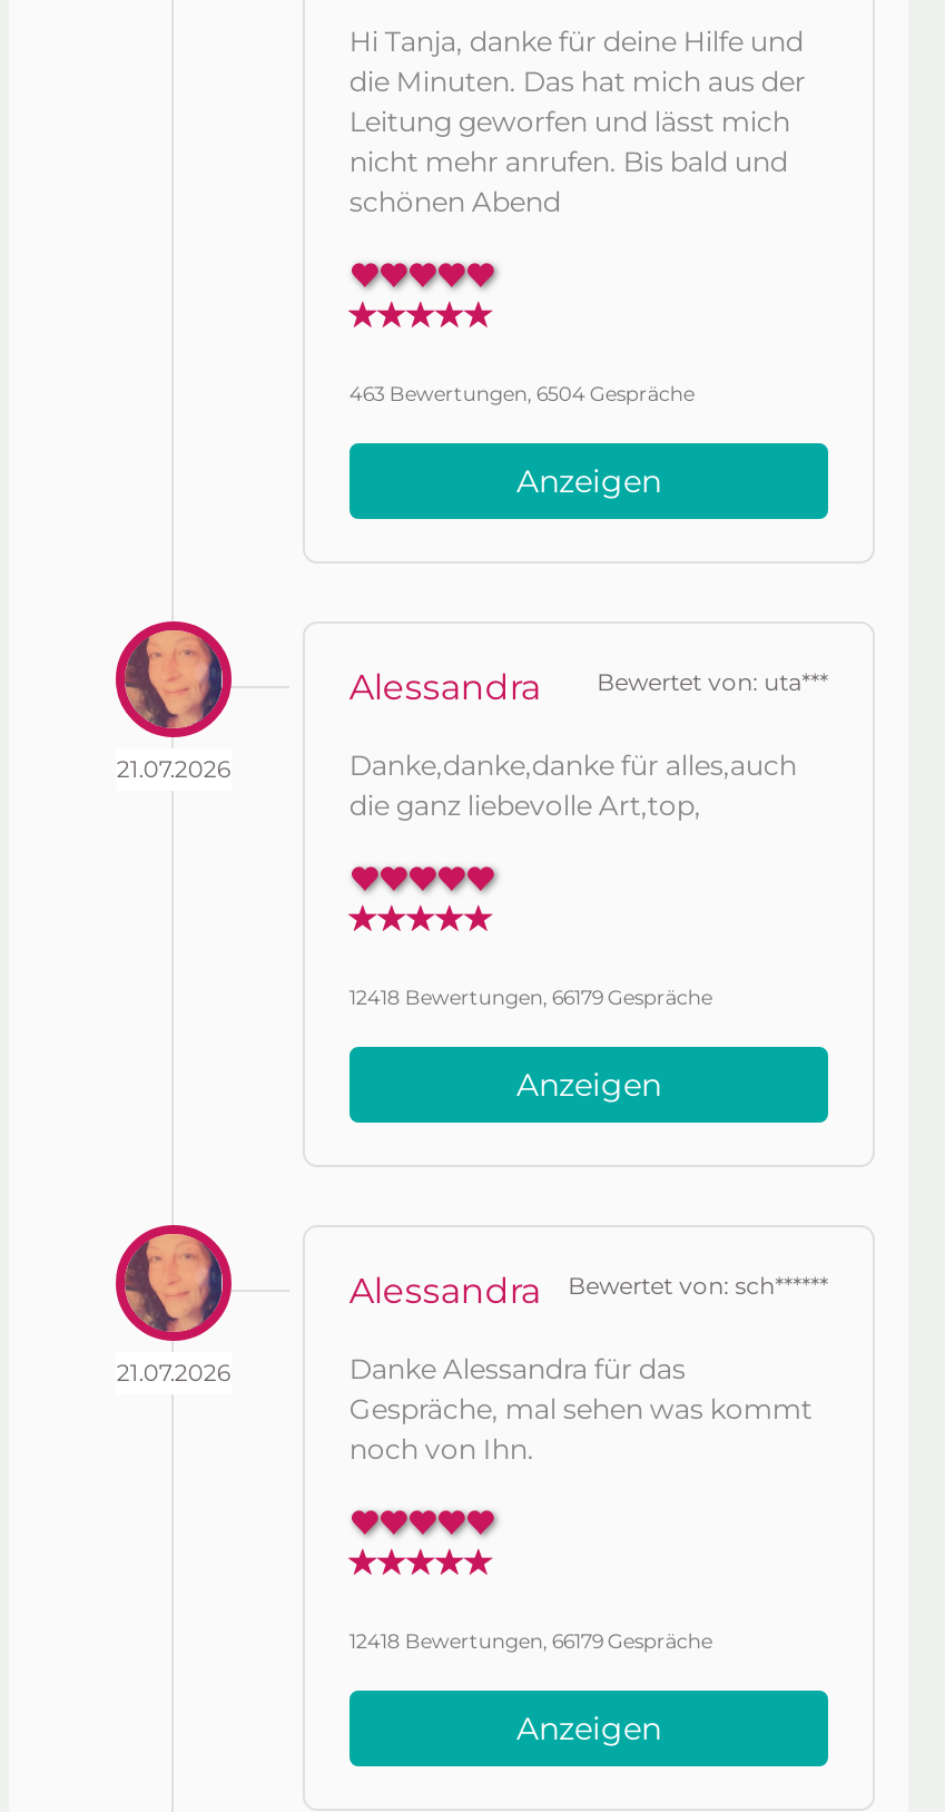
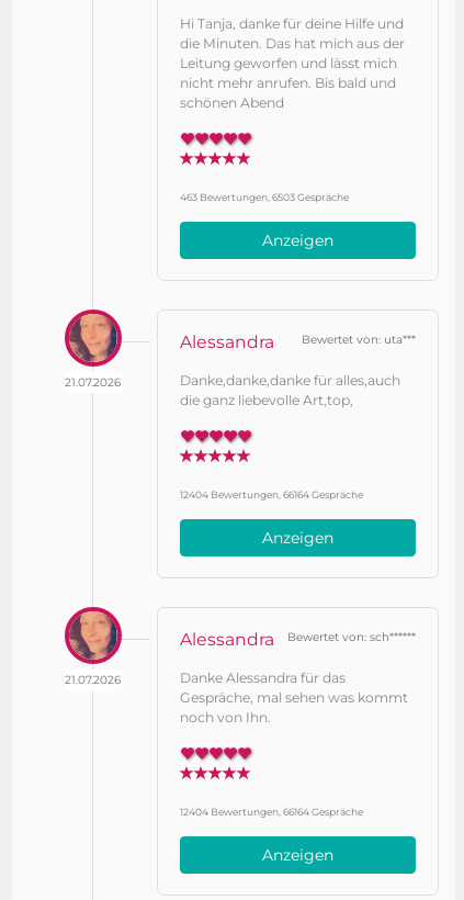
[349,380,694,404] 463 Bewertungen, 6504 Gespräche -> [180,190,349,203] 463 Bewertungen, 6503 Gespräche
[349,983,712,1008] 12418 Bewertungen, 66179 Gespräche -> [180,488,363,500] 12404 Bewertungen, 66164 Gespräche
[349,1627,712,1652] 12418 Bewertungen, 66179 Gespräche -> [180,805,363,817] 12404 Bewertungen, 66164 Gespräche

